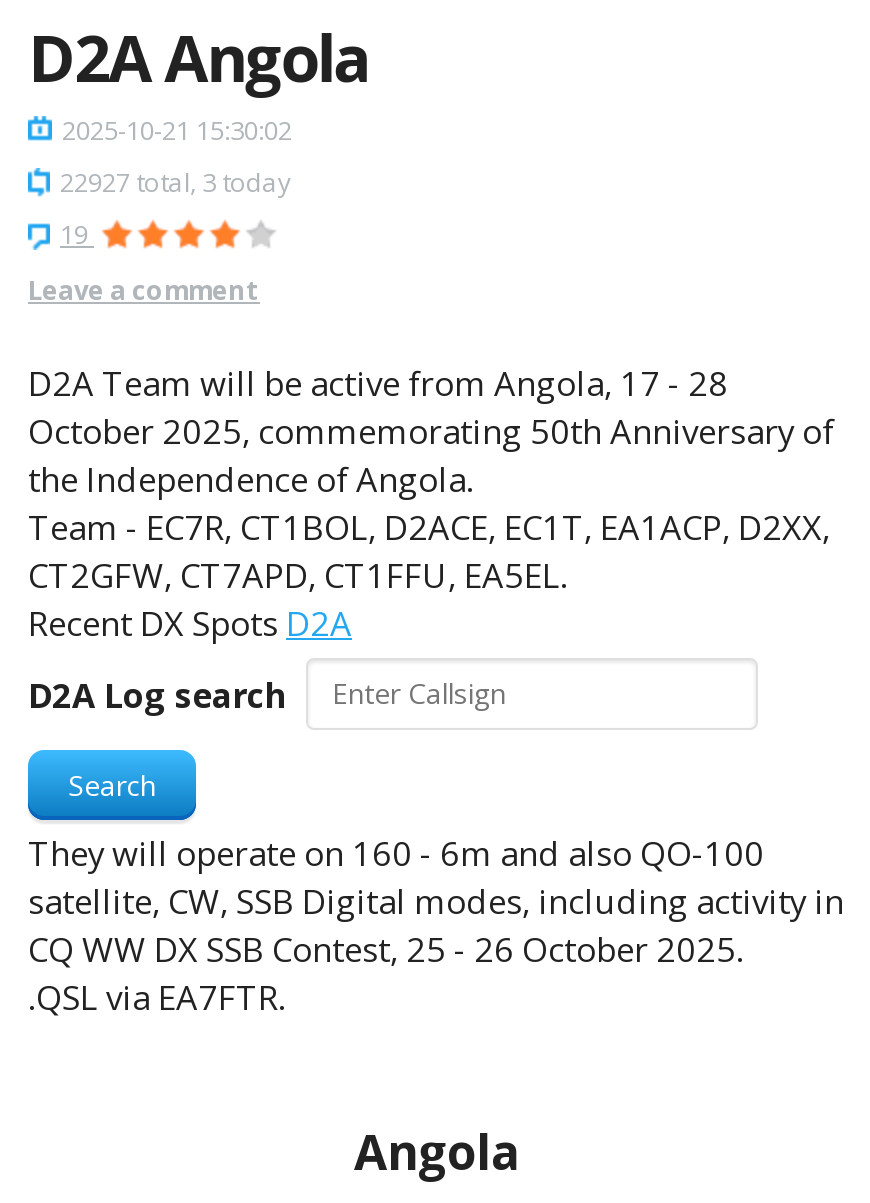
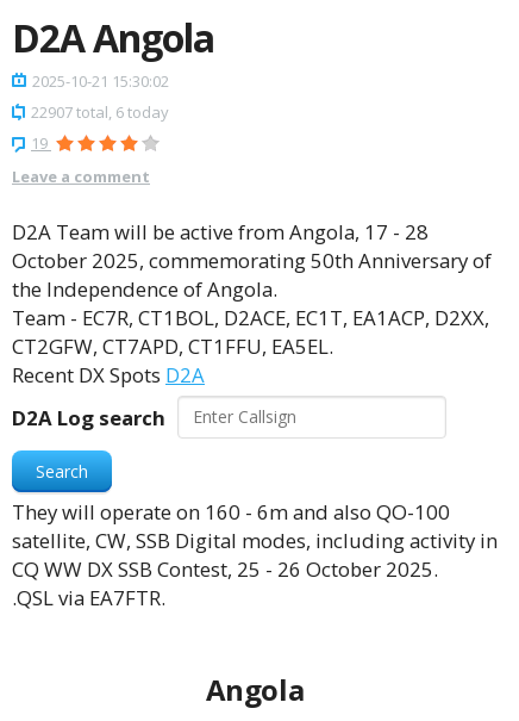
[60,164,292,200] 22927 total, 3 today -> [31,101,169,123] 22907 total, 6 today

